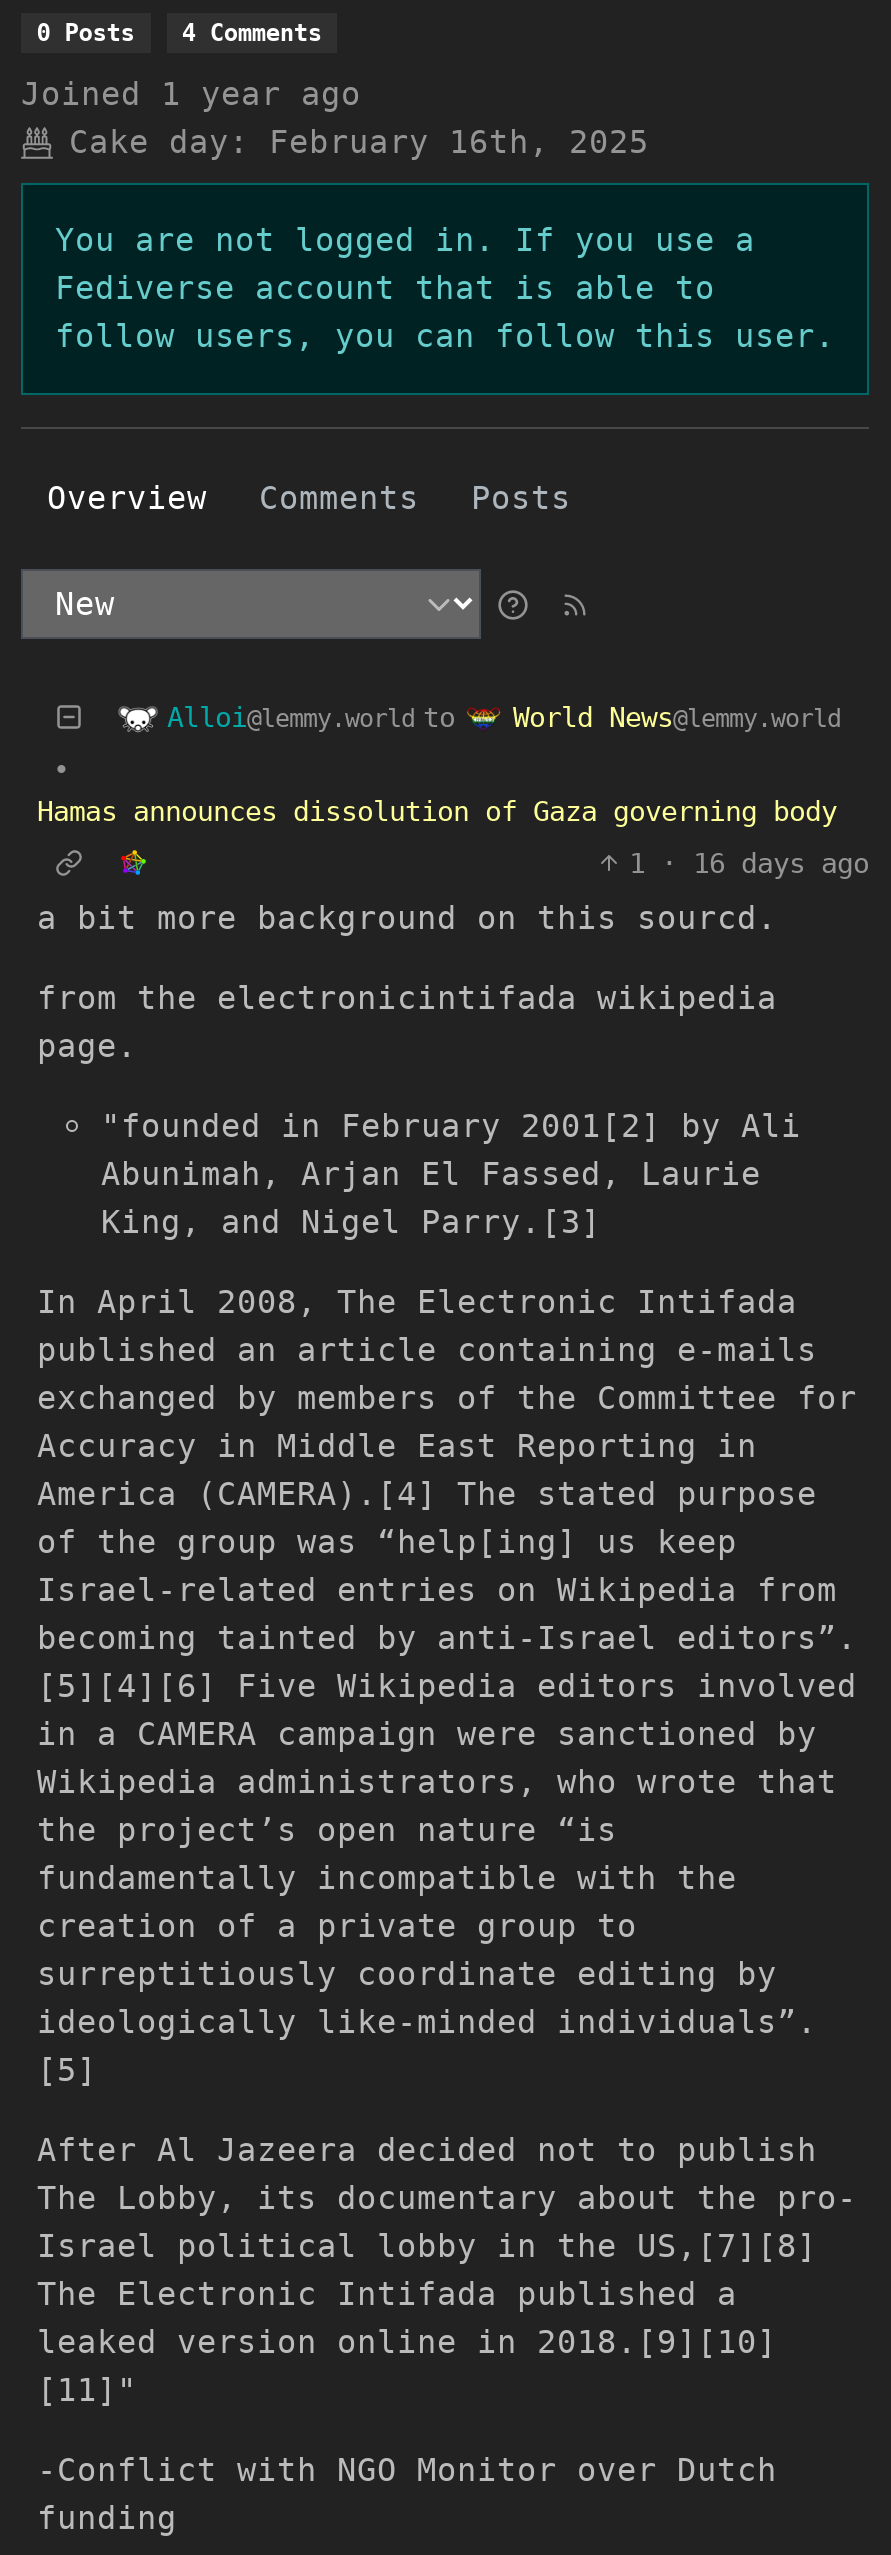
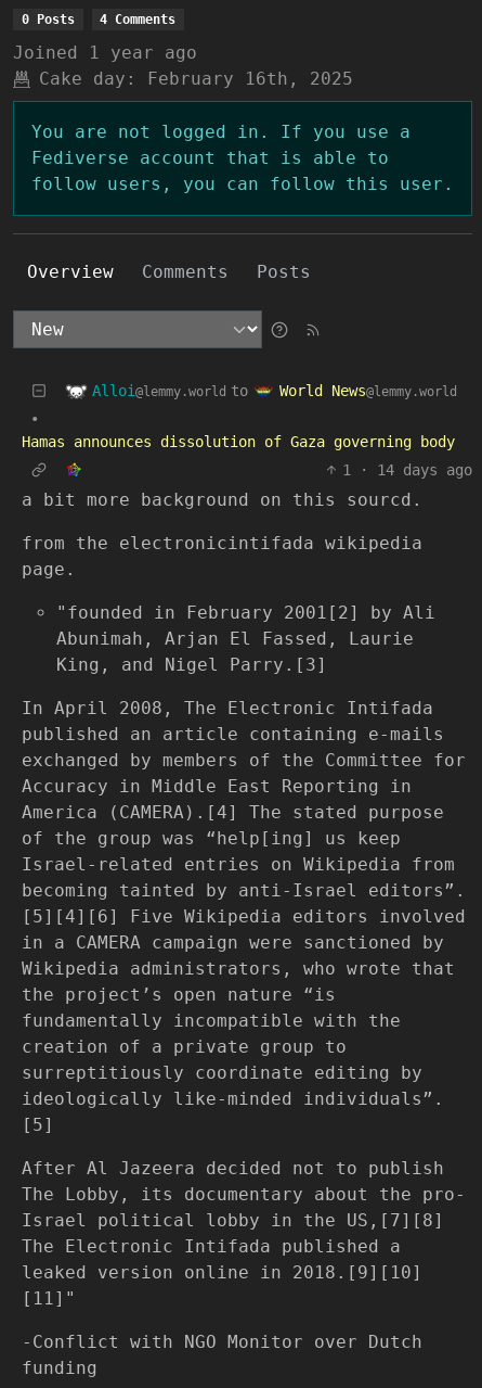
[629,847,869,879] 1 · 16 days ago -> [342,461,472,479] 1 · 14 days ago

